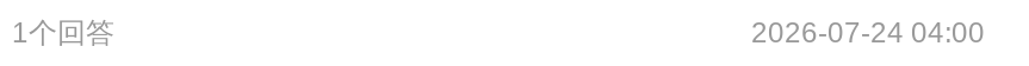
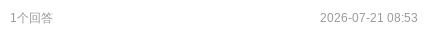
[751,16,985,49] 2026-07-24 04:00 -> [320,11,418,25] 2026-07-21 08:53

